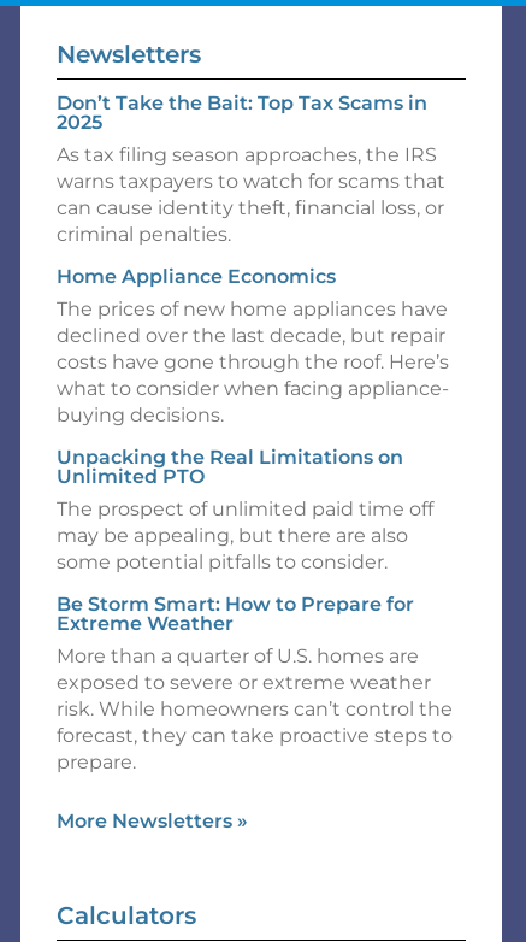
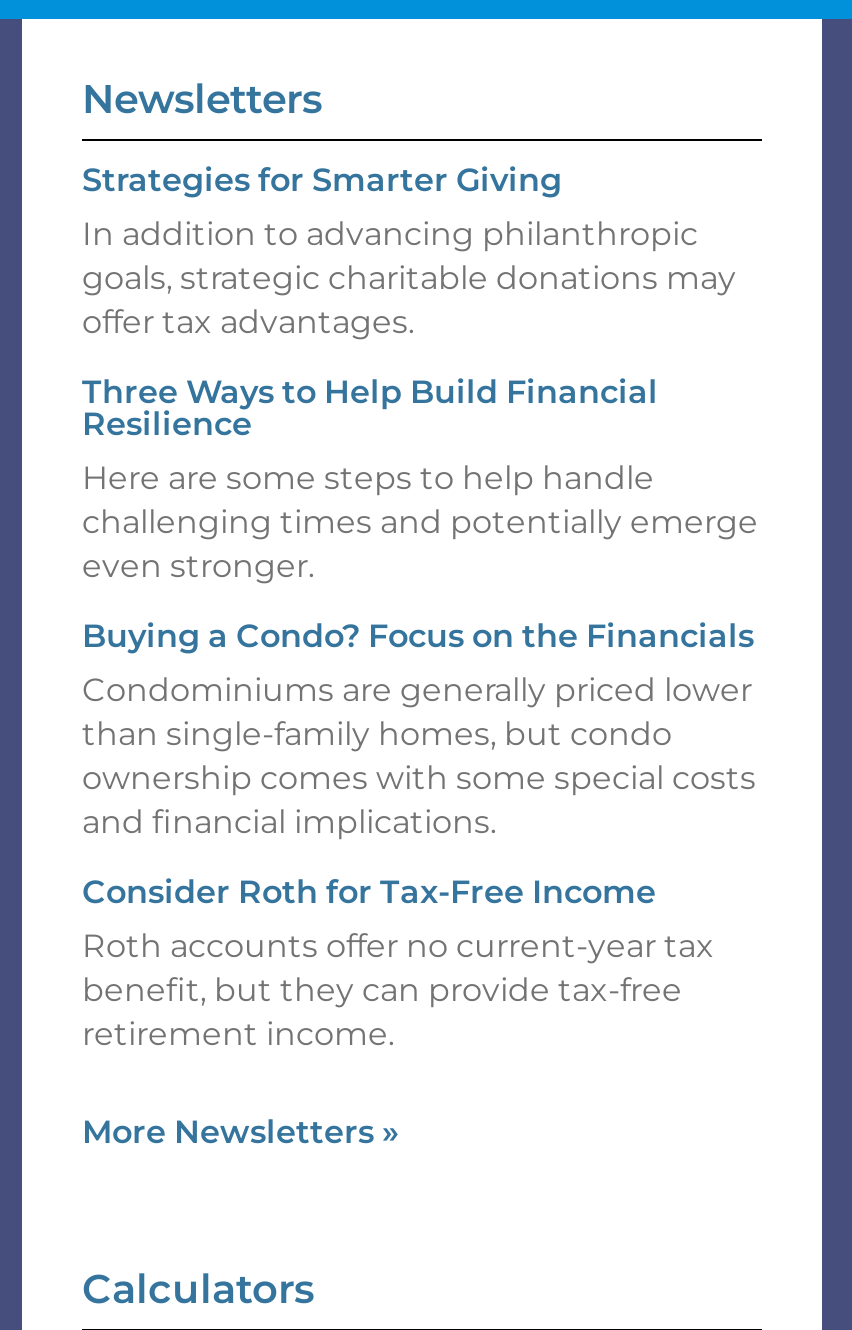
[57,92,445,246] Don’t Take the Bait: Top Tax Scams in | 2025 | As tax filing season approaches, the IRS | warns taxpayers to watch for scams that | can cause identity theft, financial loss, or | criminal penalties. -> [82,158,736,338] Strategies for Smarter Giving | In addition to advancing philanthropic | goals, strategic charitable donations may | offer tax advantages.
[57,265,449,426] Home Appliance Economics | The prices of new home appliances have | declined over the last decade, but repair | costs have gone through the roof. Here’s | what to consider when facing appliance- | buying decisions. -> [82,370,758,582] Three Ways to Help Build Financial | Resilience | Here are some steps to help handle | challenging times and potentially emerge | even stronger.
[57,446,433,573] Unpacking the Real Limitations on | Unlimited PTO | The prospect of unlimited paid time off | may be appealing, but there are also | some potential pitfalls to consider. -> [82,614,756,838] Buying a Condo? Focus on the Financials | Condominiums are generally priced lower | than single-family homes, but condo | ownership comes with some special costs | and financial implications.
[57,593,453,773] Be Storm Smart: How to Prepare for | Extreme Weather | More than a quarter of U.S. homes are | exposed to severe or extreme weather | risk. While homeowners can’t control the | forecast, they can take proactive steps to | prepare. -> [82,870,714,1050] Consider Roth for Tax-Free Income | Roth accounts offer no current-year tax | benefit, but they can provide tax-free | retirement income.

